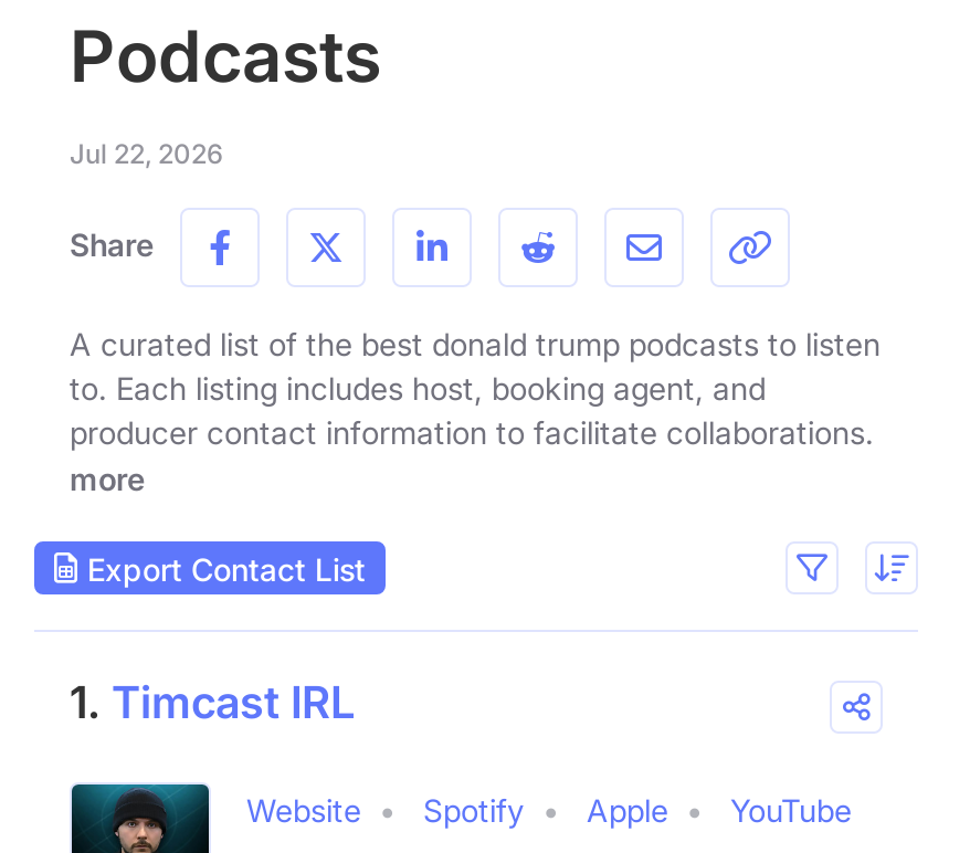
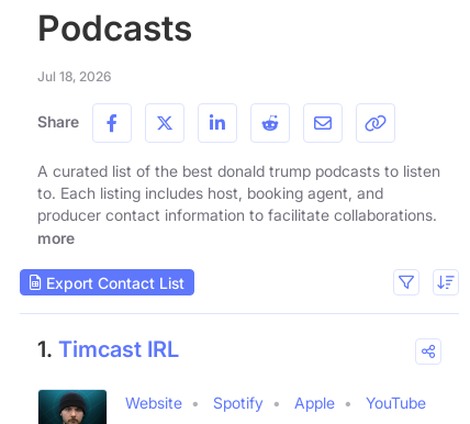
[70,137,222,170] Jul 22, 2026 -> [37,68,111,85] Jul 18, 2026

